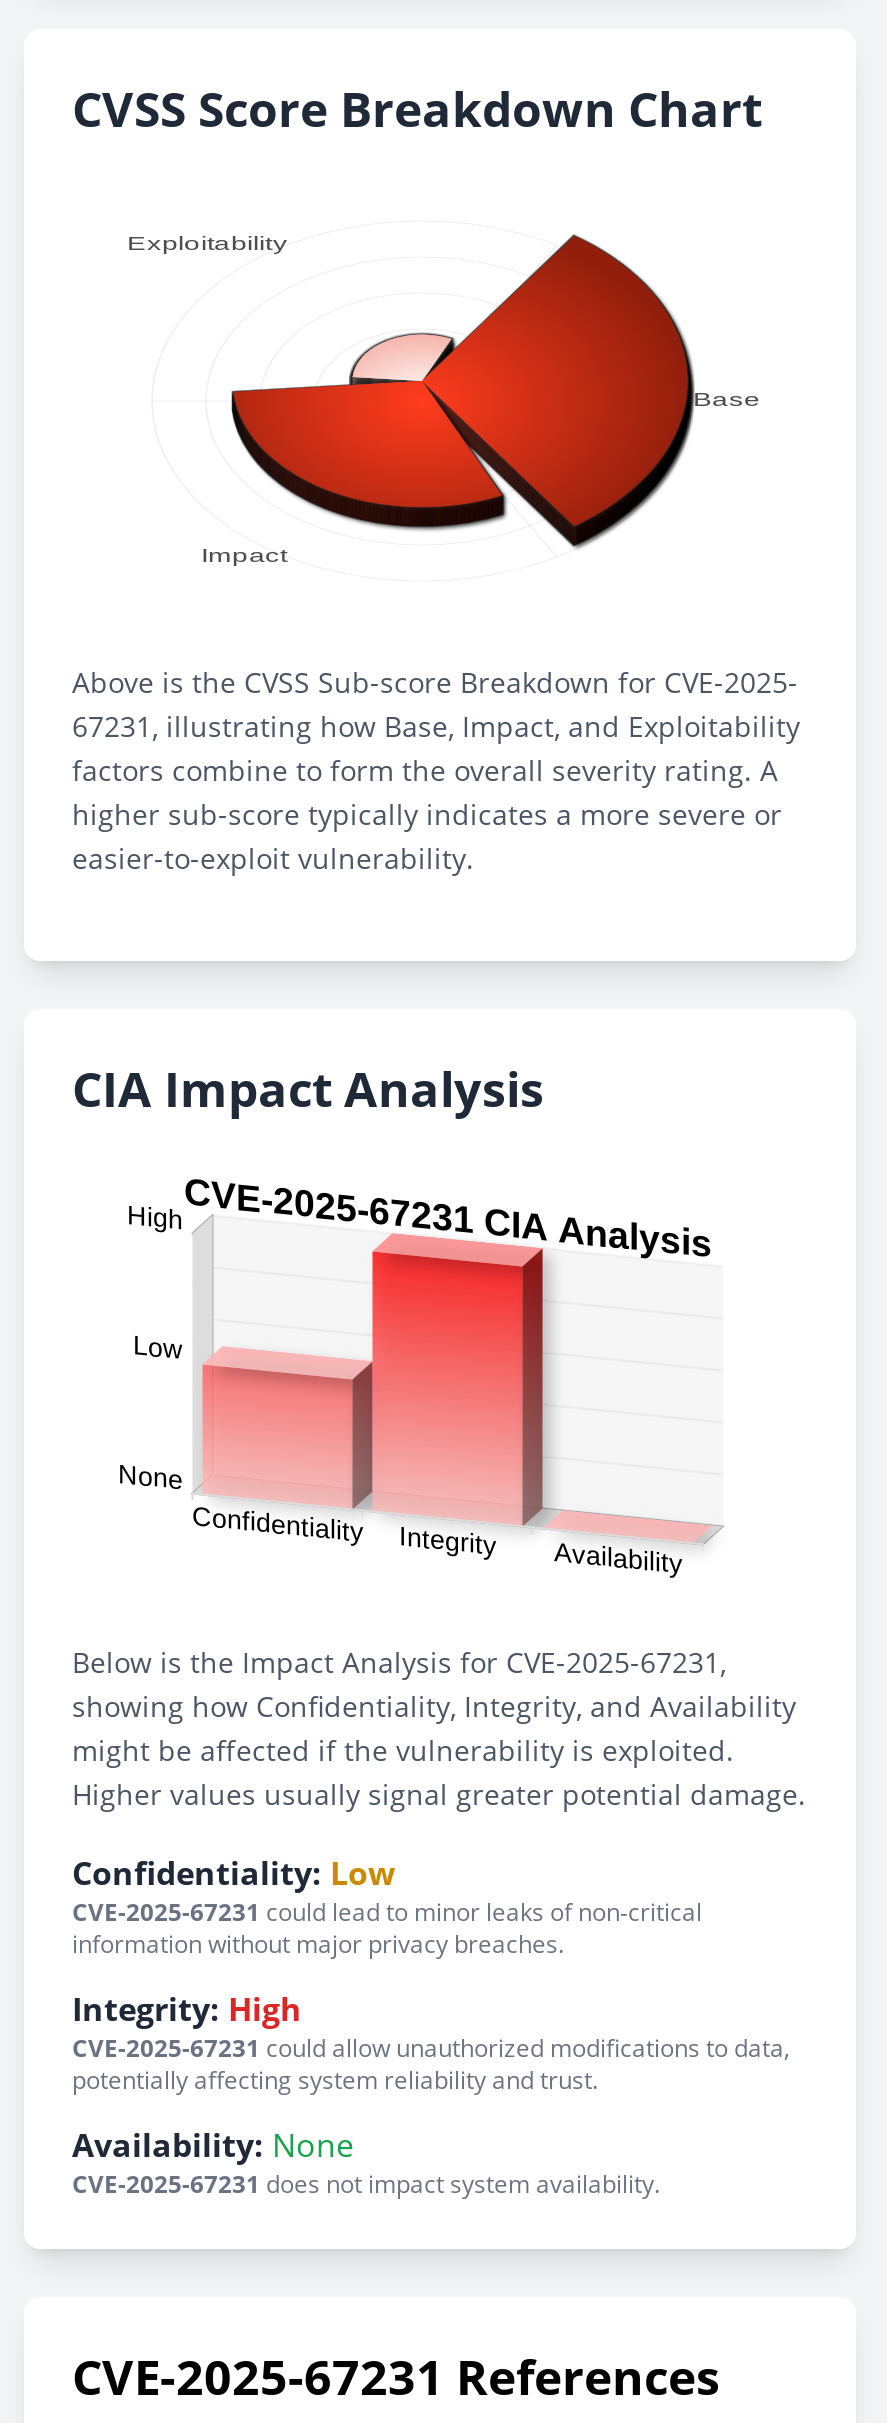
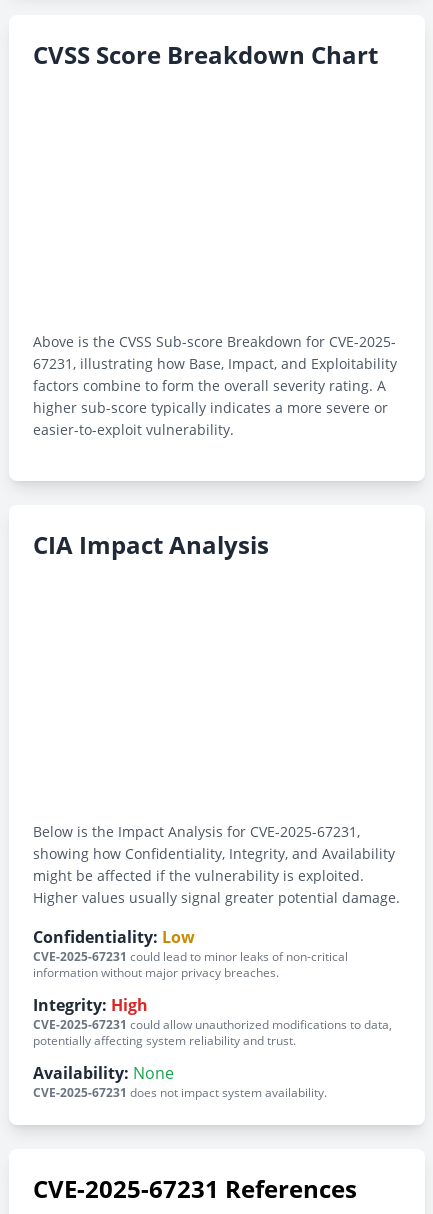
[128,233,760,567] [image] -> none
[118,1177,722,1579] [image] -> none

